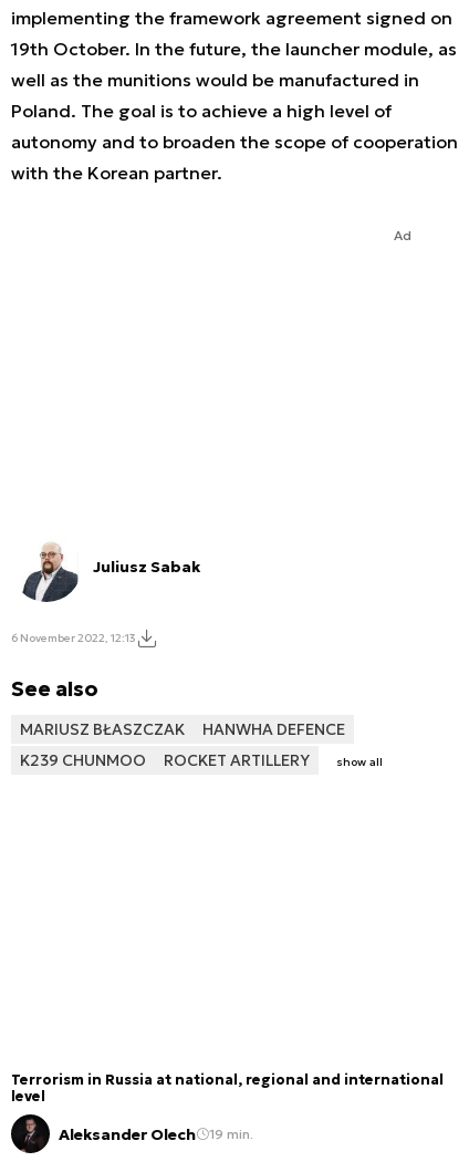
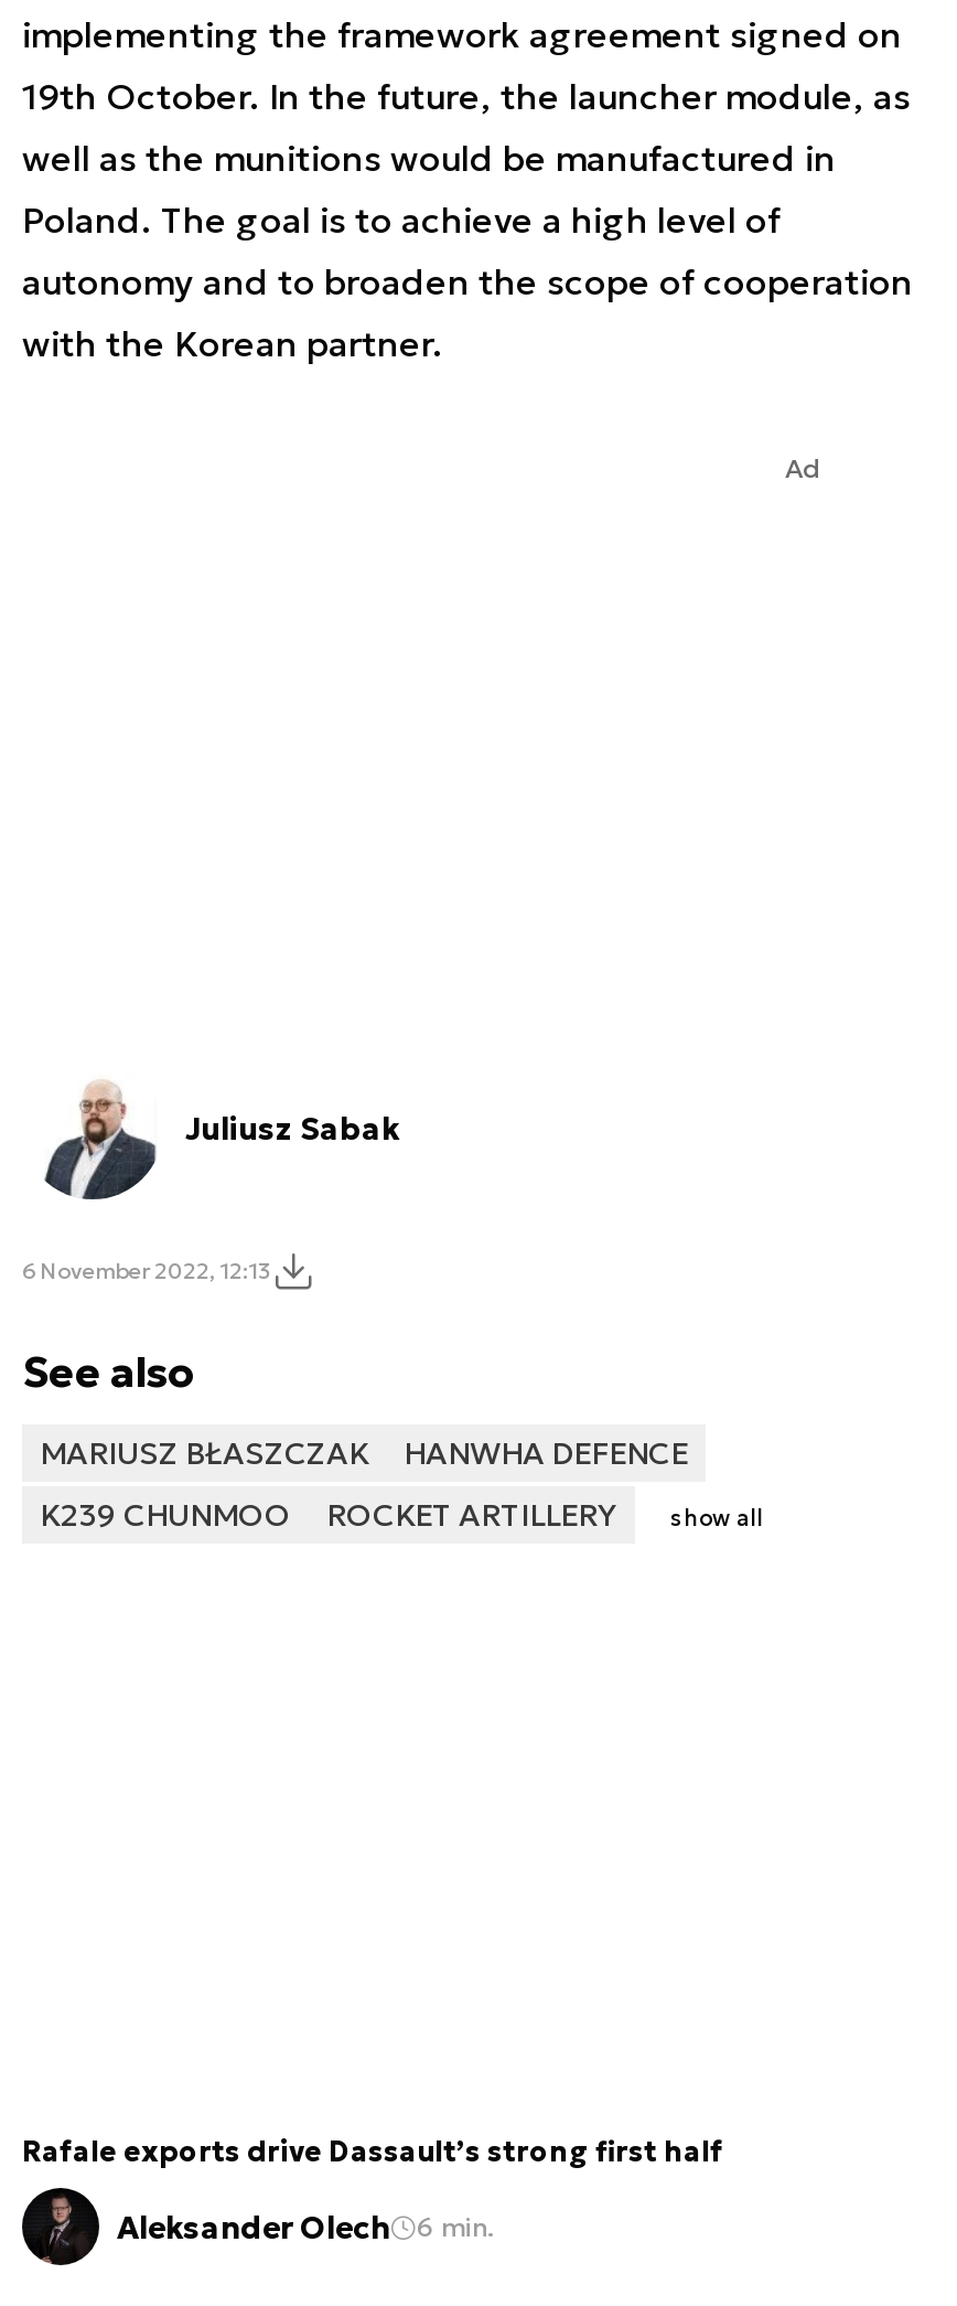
[11,1072,444,1106] Terrorism in Russia at national, regional and international | level -> [22,2135,723,2171] Rafale exports drive Dassault’s strong first half
[59,1124,253,1144] Aleksander Olech 19 min. -> [117,2207,494,2247] Aleksander Olech 6 min.

